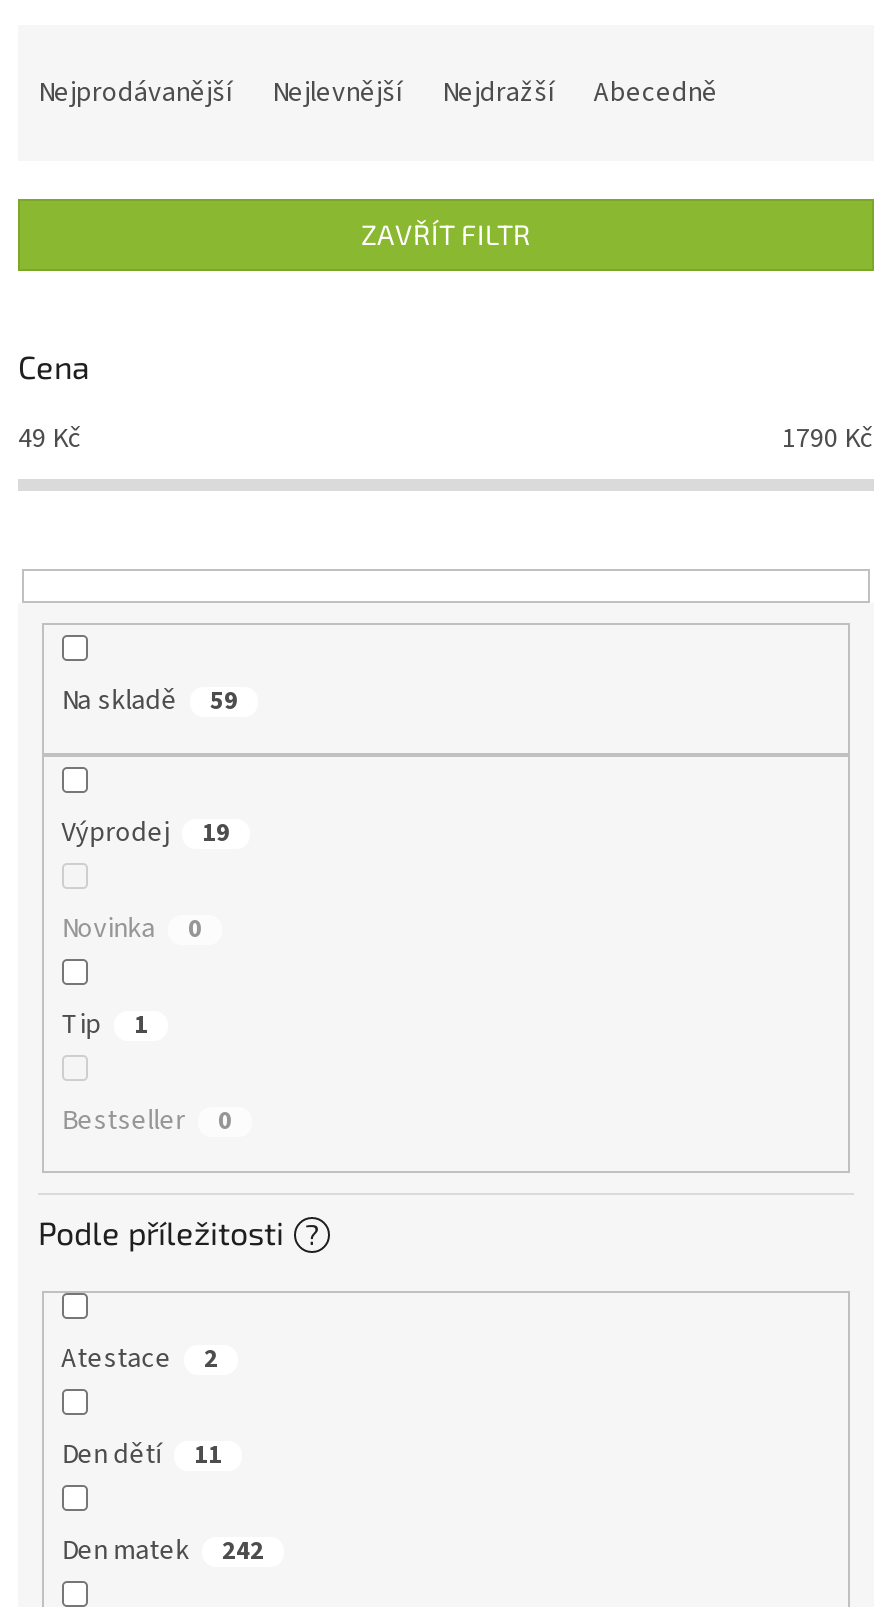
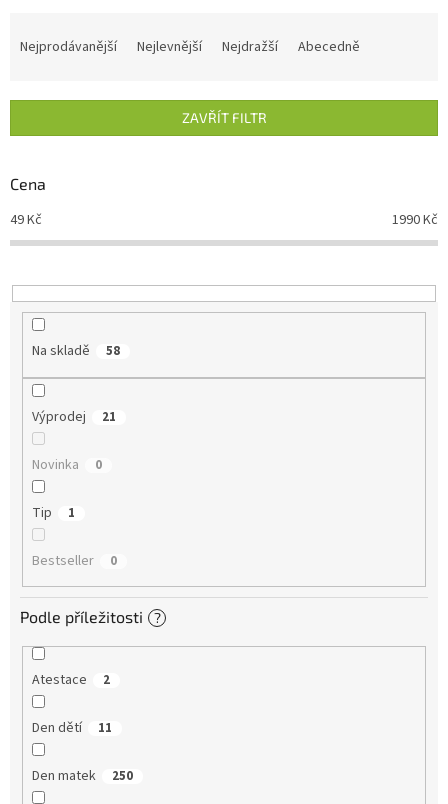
[782,419,874,459] 1790 Kč -> [392,210,438,230] 1990 Kč
[62,681,238,721] Na skladě 59 -> [32,341,120,361] Na skladě 58
[62,812,230,852] Výprodej 19 -> [32,407,116,427] Výprodej 21
[62,1531,264,1571] Den matek 242 -> [32,766,133,786] Den matek 250

